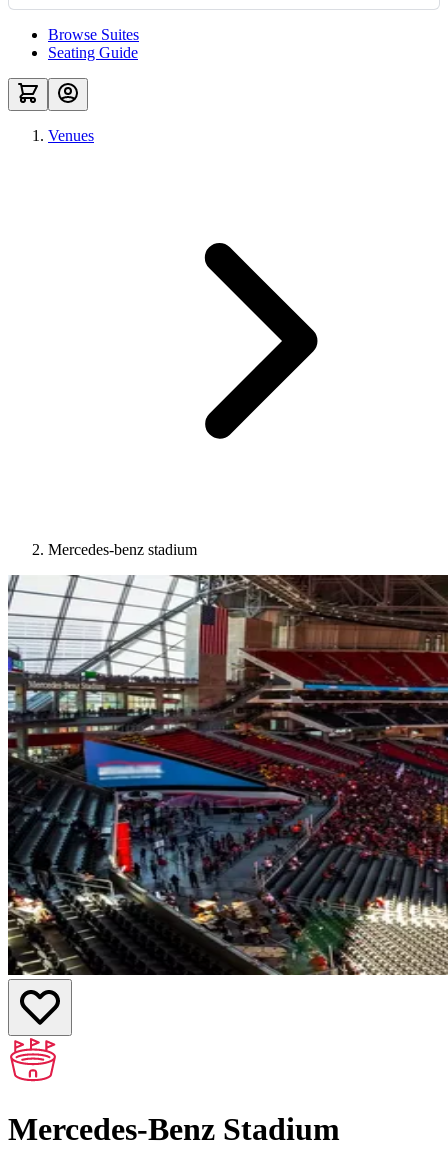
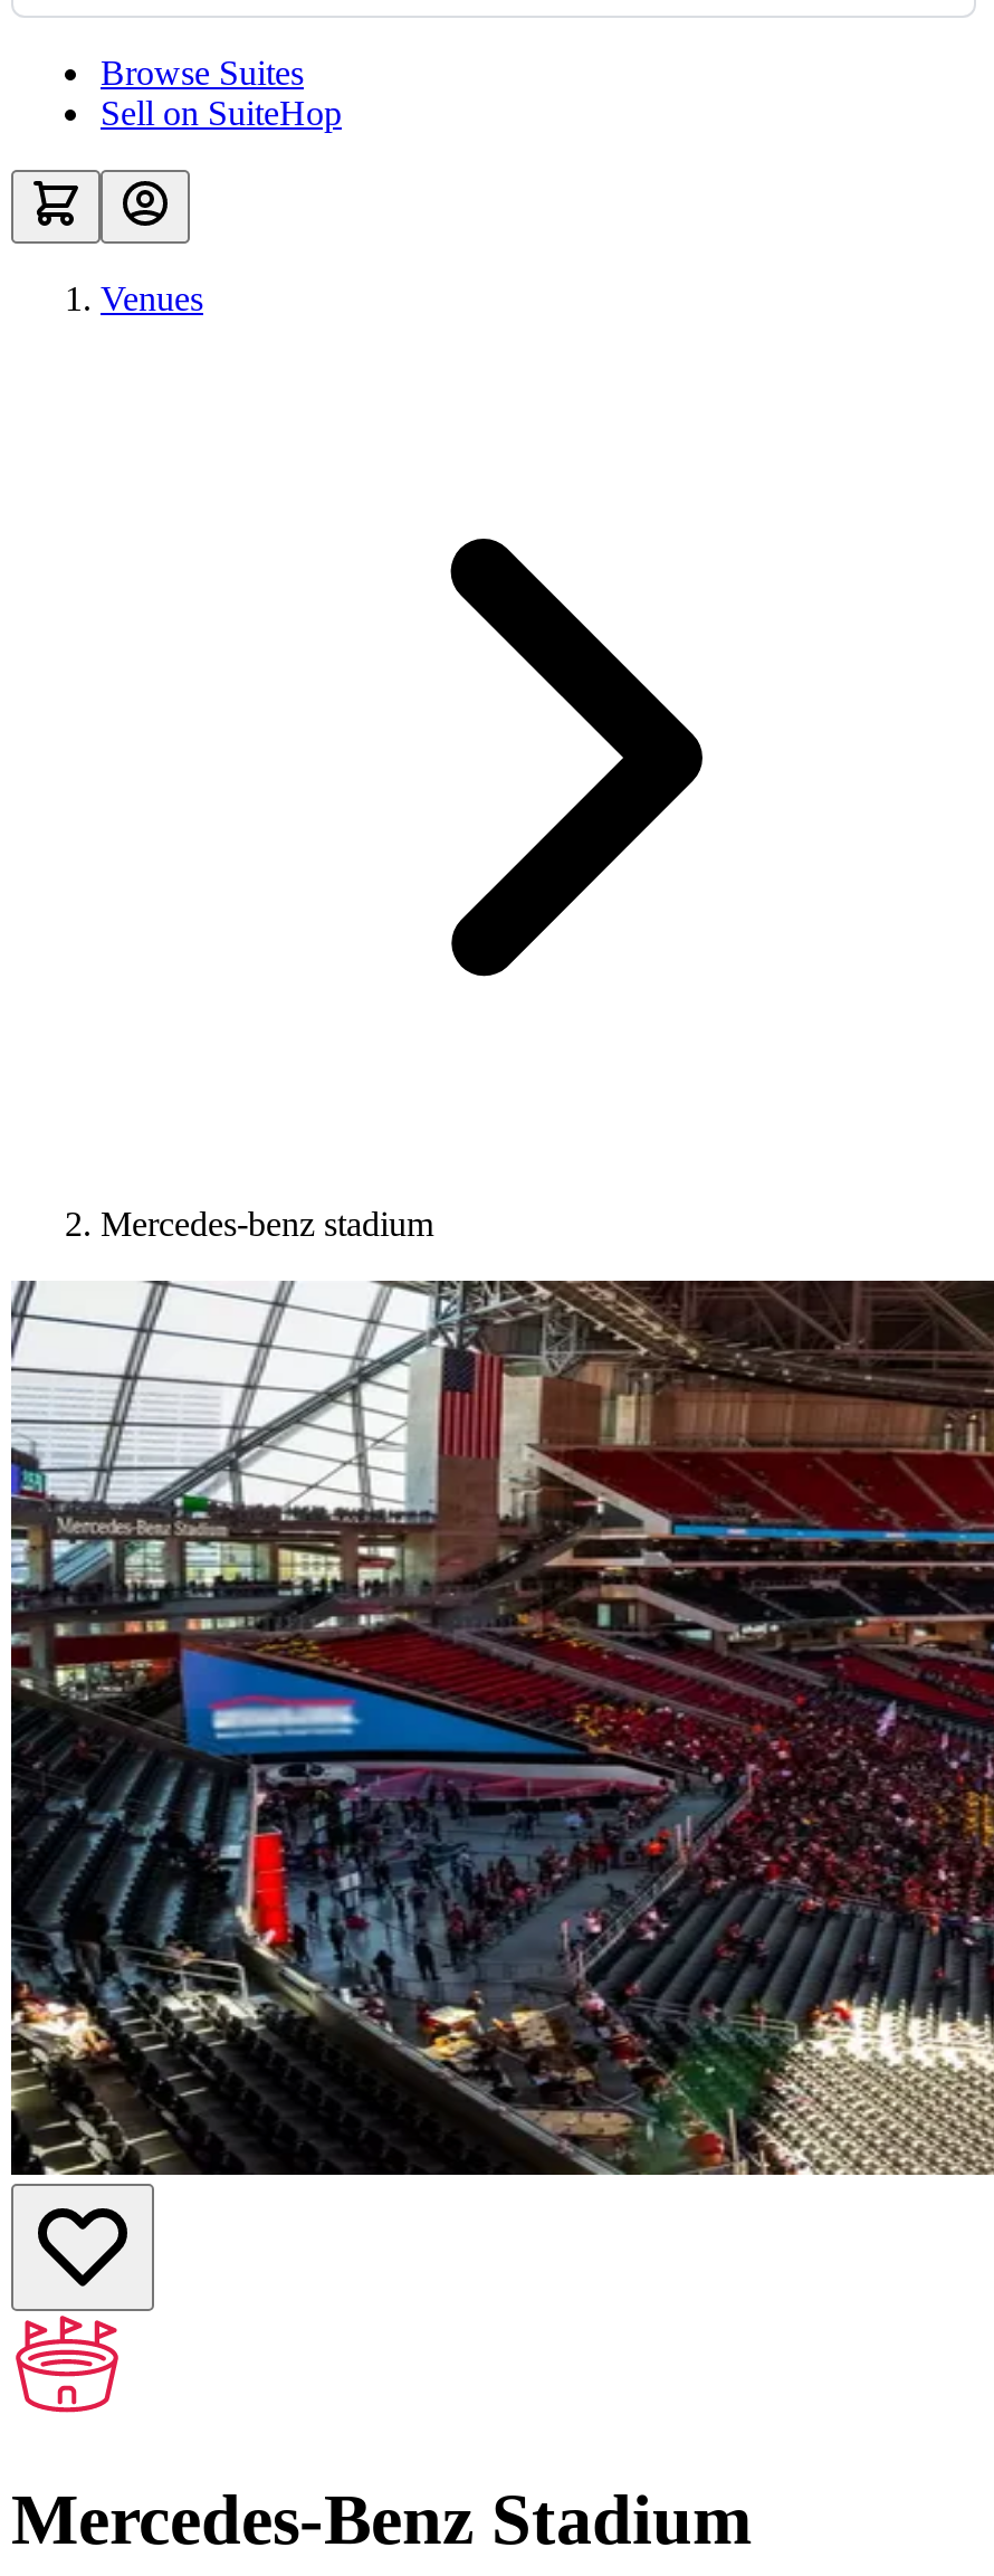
[48,44,138,61] Seating Guide -> [101,94,342,132] Sell on SuiteHop

